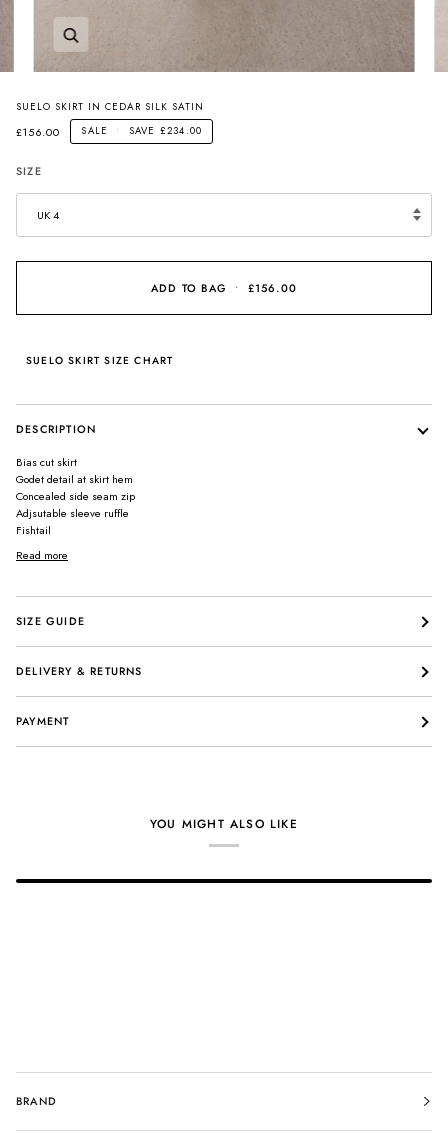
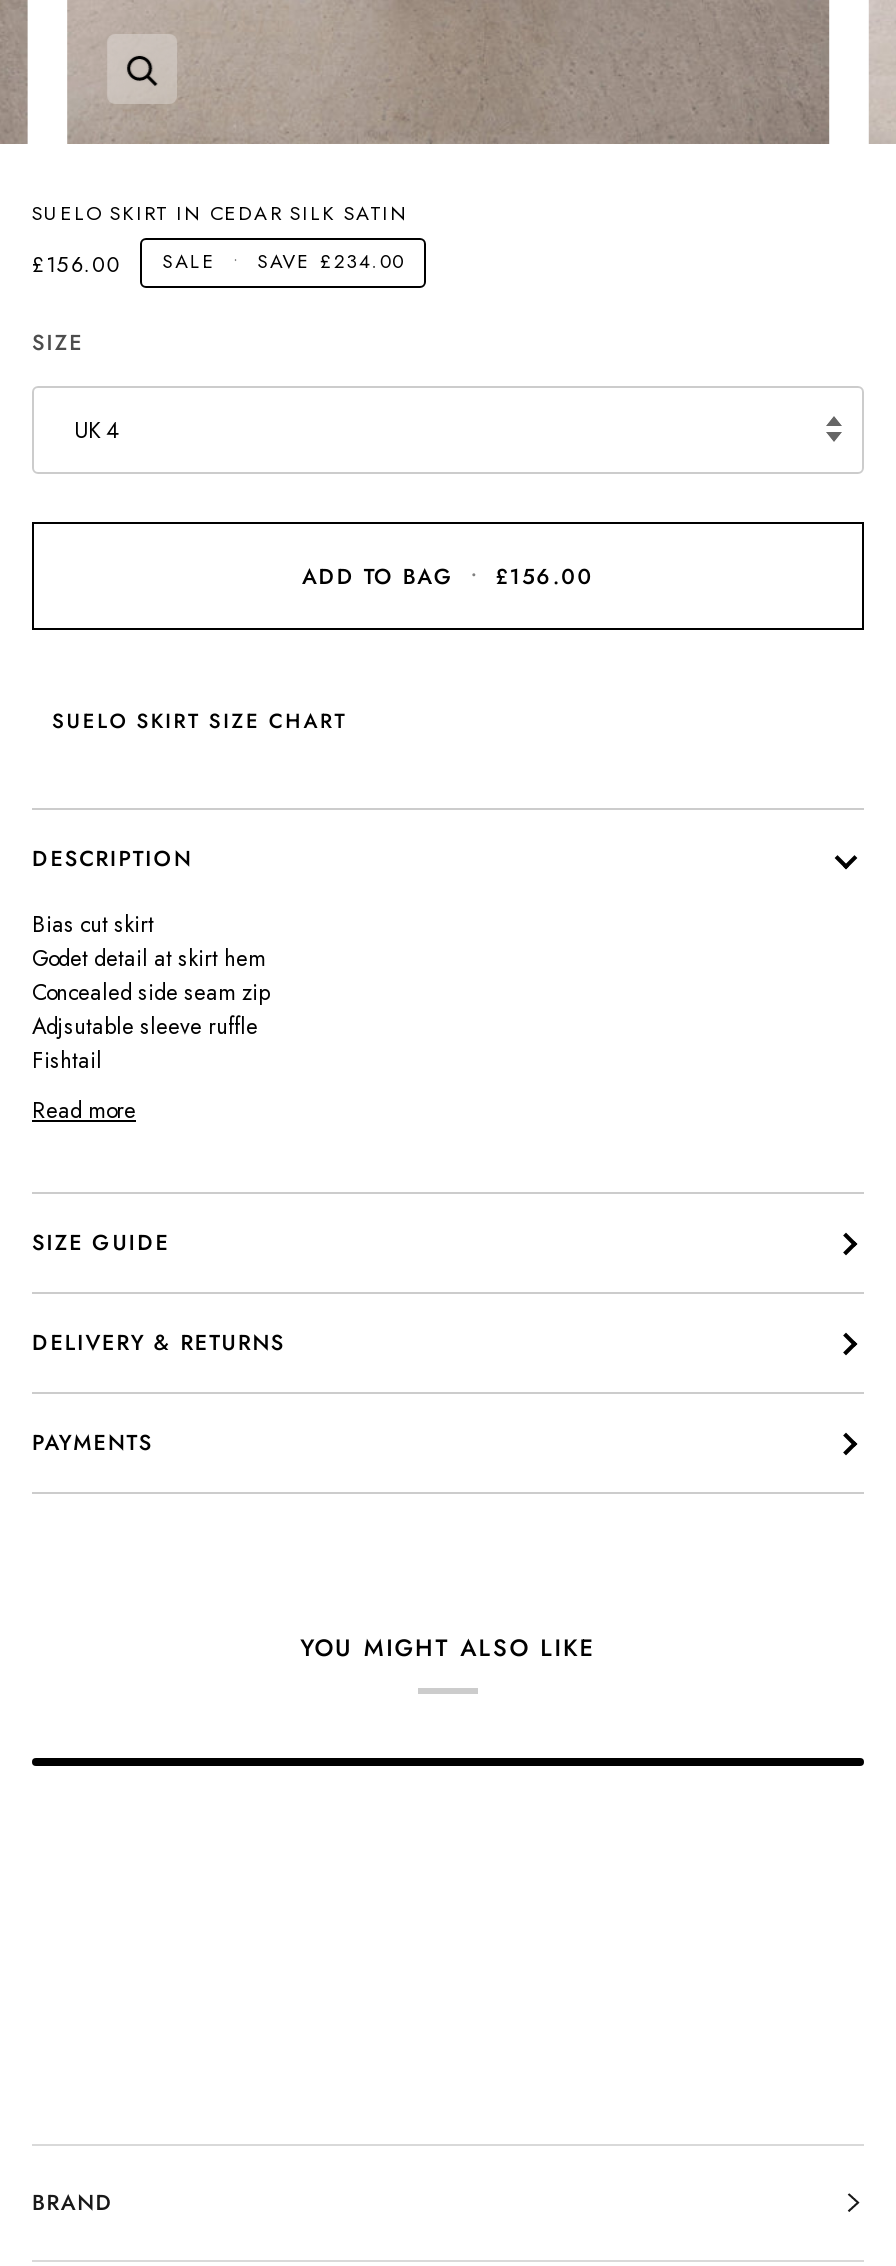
[16,713,69,729] PAYMENT -> [32,1427,153,1459] PAYMENTS

